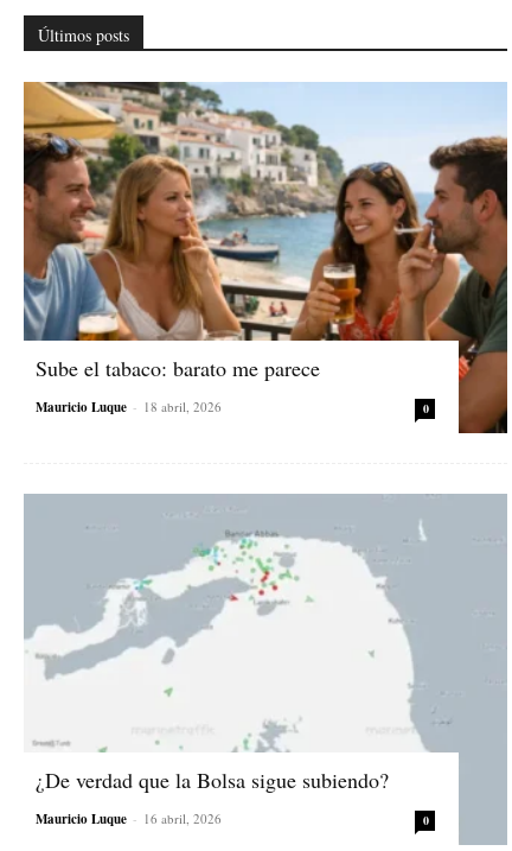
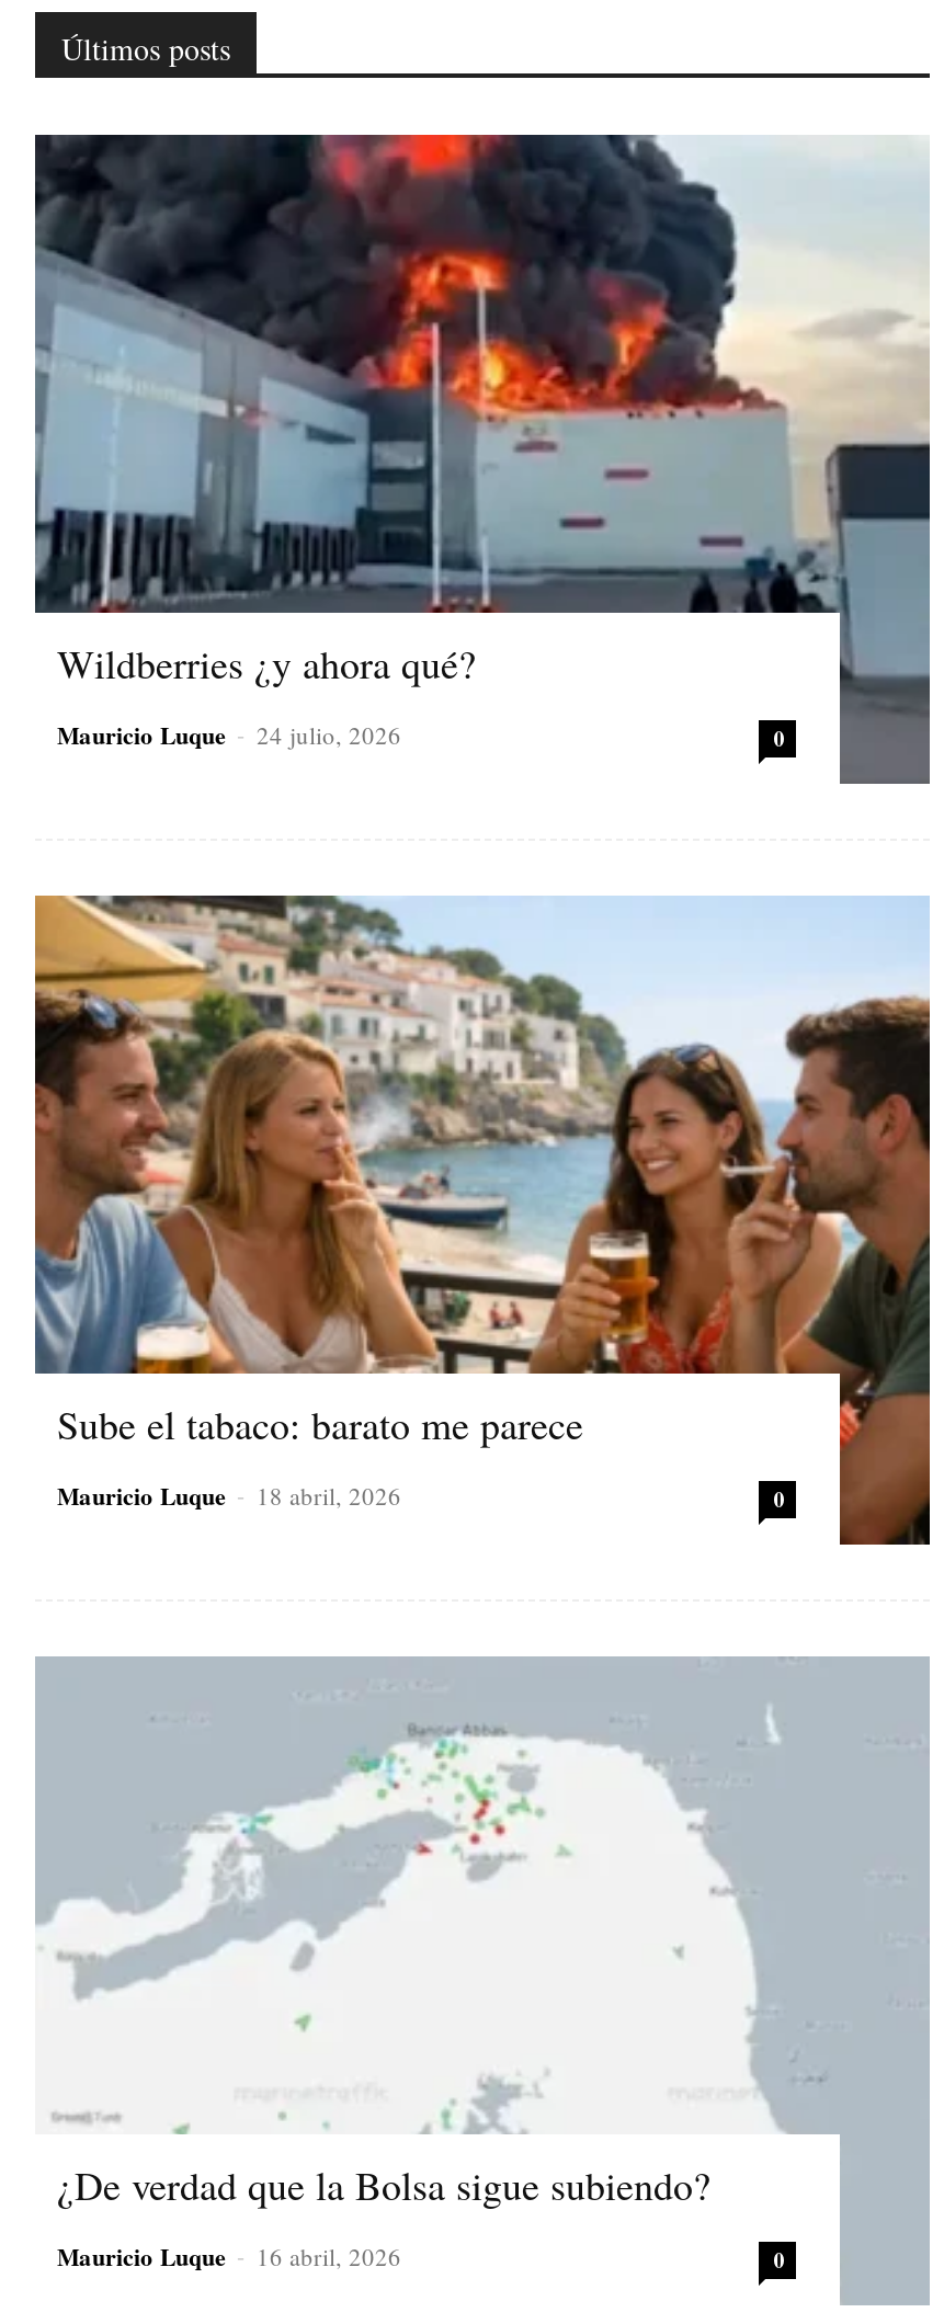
none -> [33,133,932,786] [image] | Wildberries ¿y ahora qué? | Mauricio Luque - 24 julio, 2026 | 0

